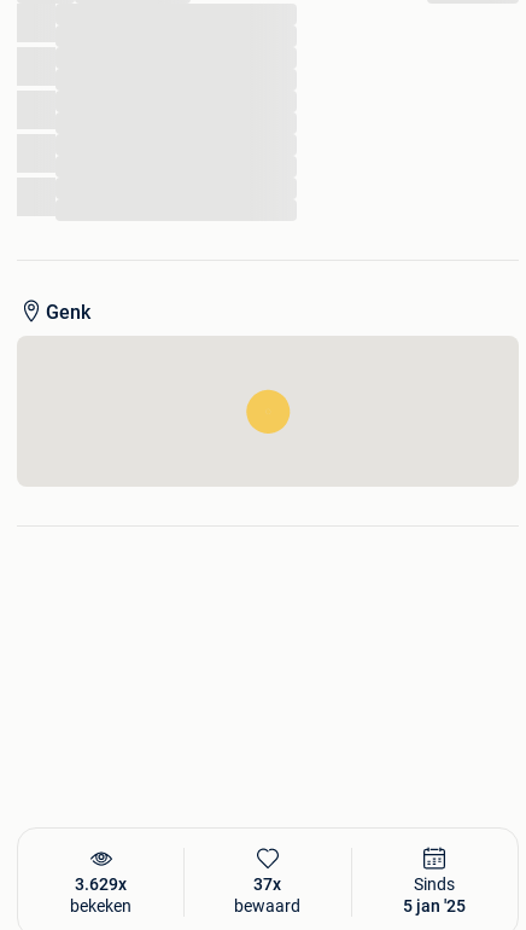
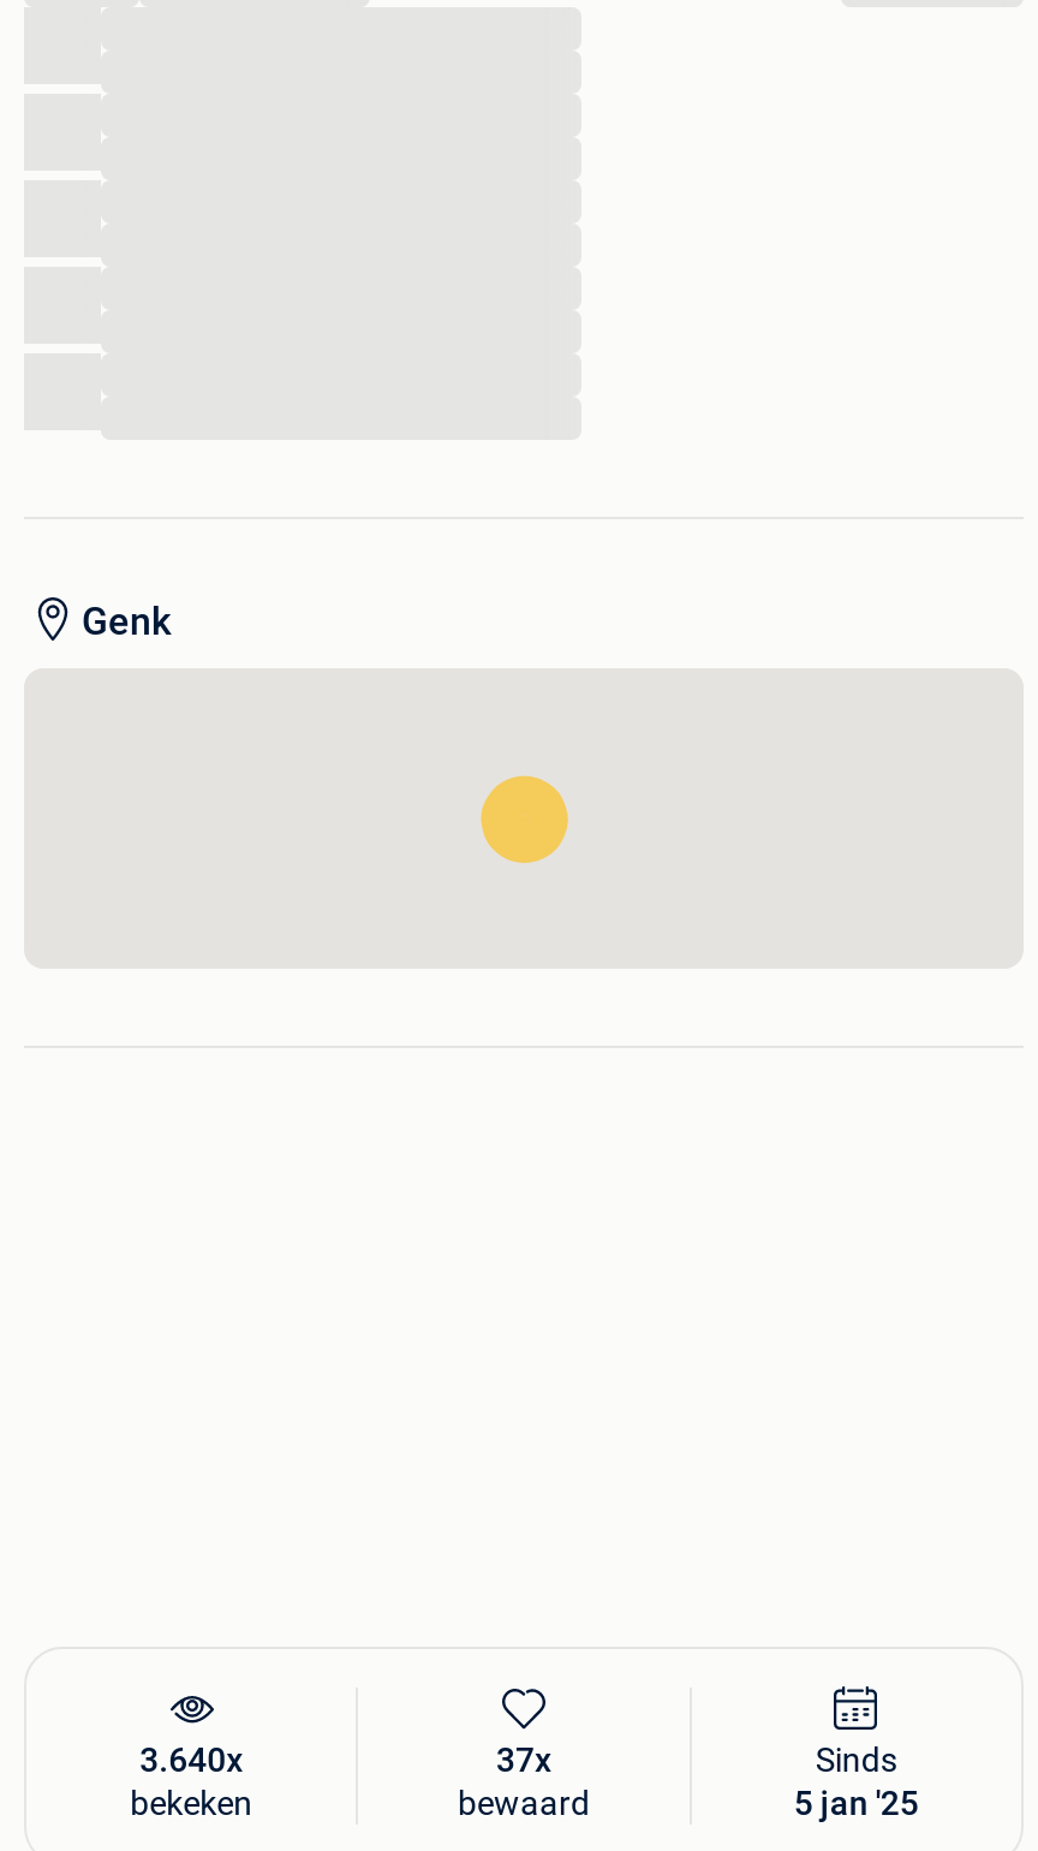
[75,875,127,894] 3.629x -> [140,1741,243,1780] 3.640x

